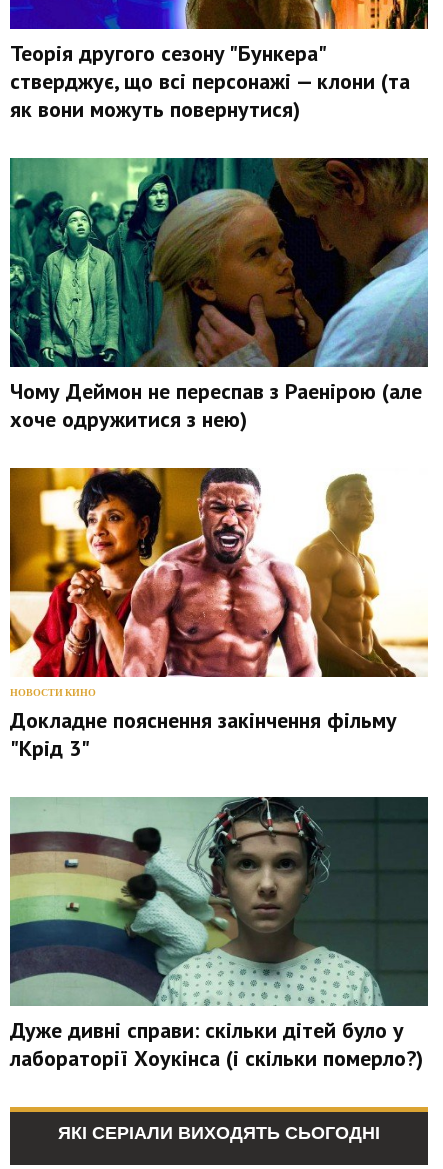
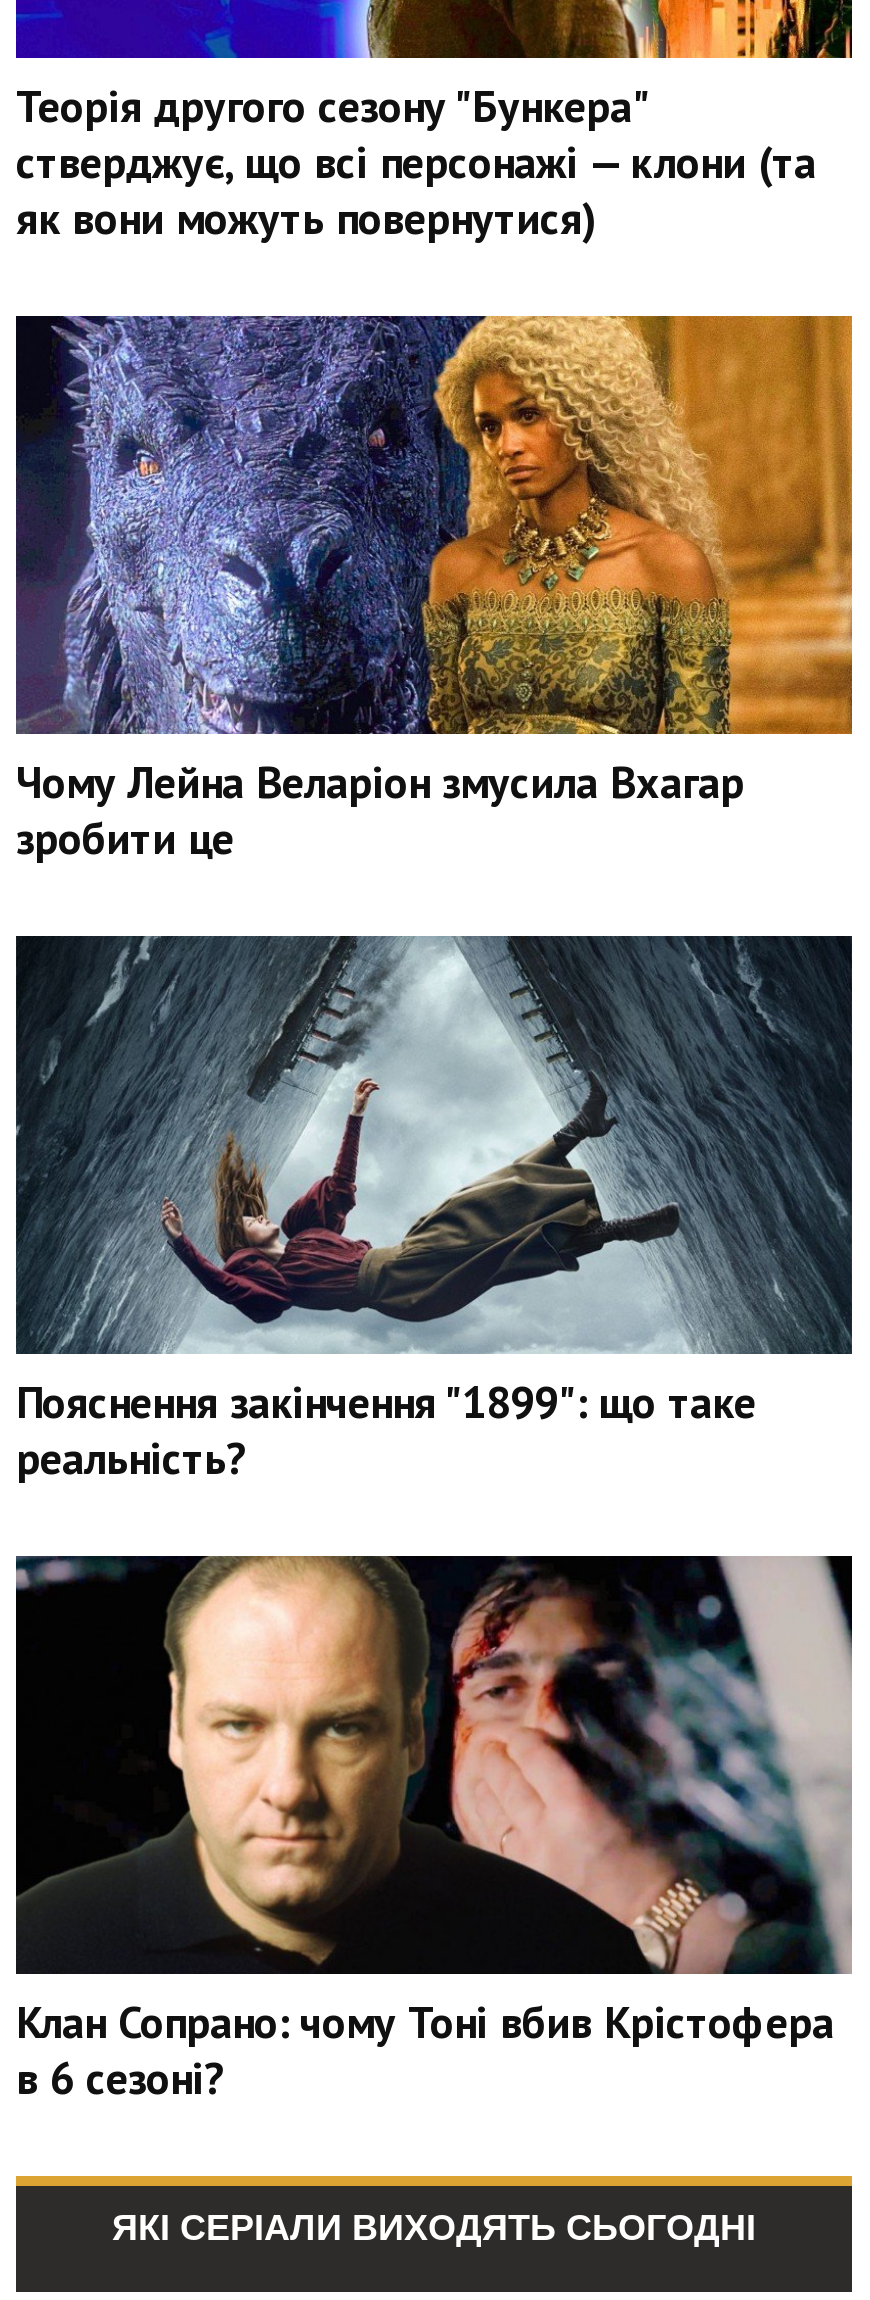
[9,157,429,432] [image] | Чому Деймон не переспав з Раенірою (але | хоче одружитися з нею) -> [14,314,854,865] [image] | Чому Лейна Веларіон змусила Вхагар | зробити це
[9,467,429,762] [image] | НОВОСТИ КИНО | Докладне пояснення закінчення фільму | "Крід 3" -> [14,934,854,1485] [image] | Пояснення закінчення "1899": що таке | реальність?
[9,796,428,1072] [image] | Дуже дивні справи: скільки дітей було у | лабораторії Хоукінса (і скільки померло?) -> [14,1554,852,2105] [image] | Клан Сопрано: чому Тоні вбив Крістофера | в 6 сезоні?

